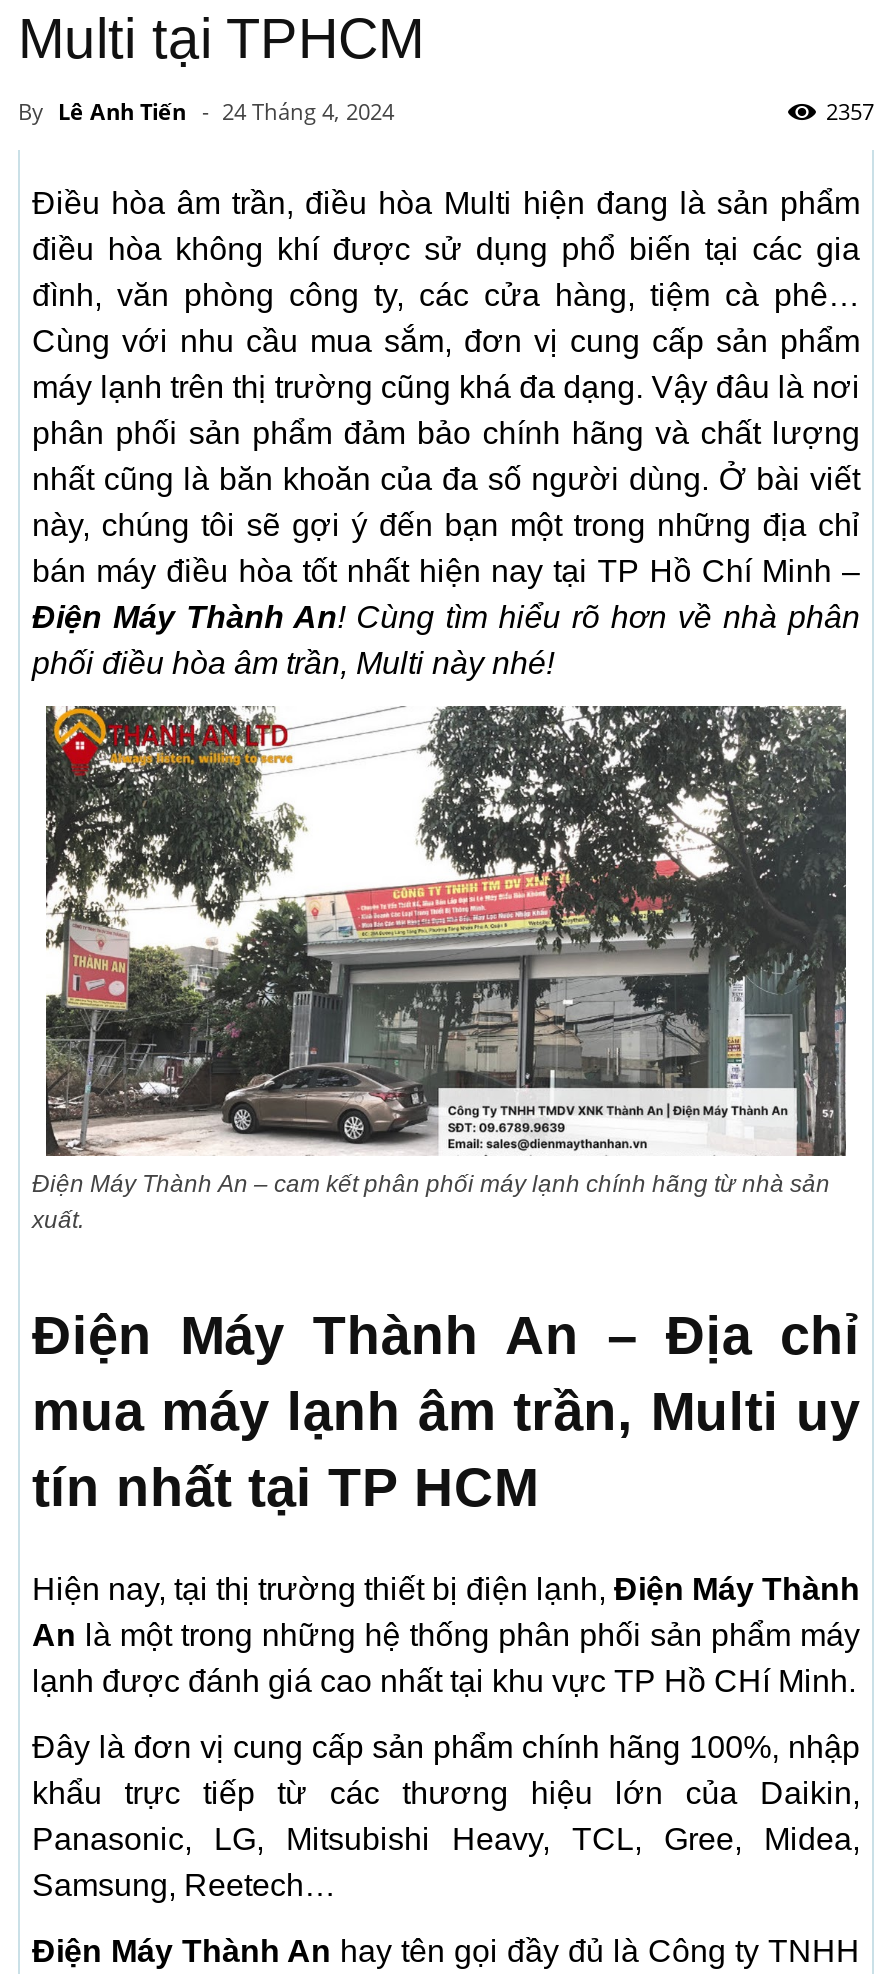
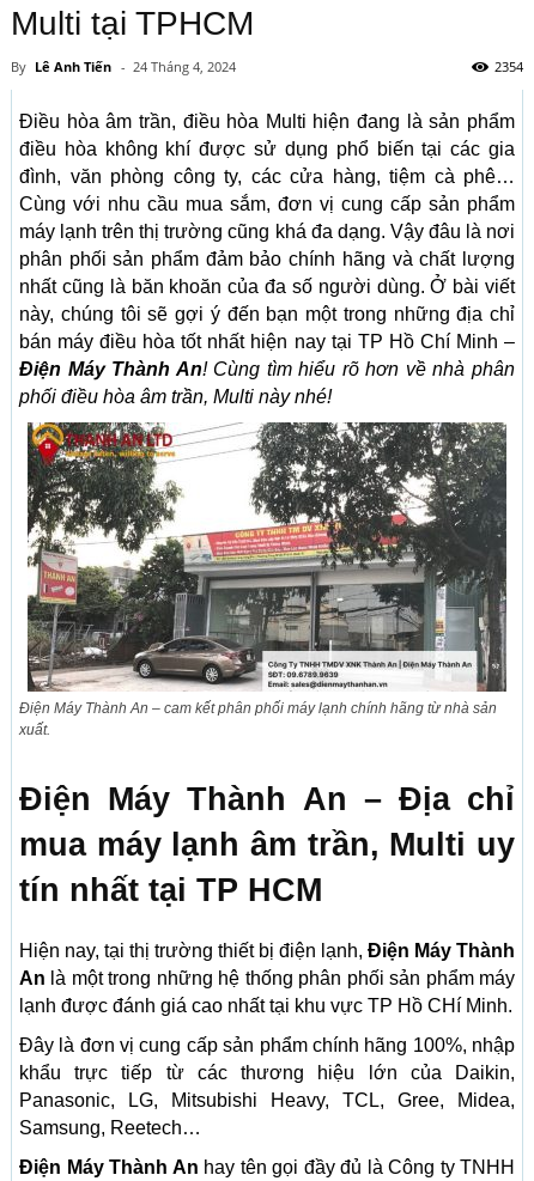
[826,96,874,126] 2357 -> [494,57,523,75] 2354

